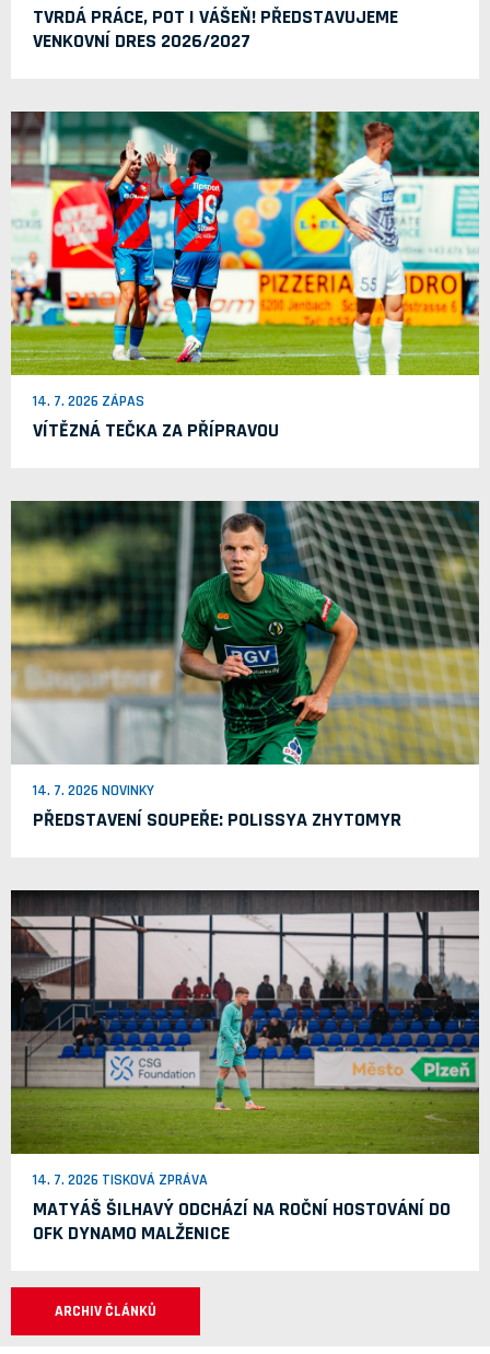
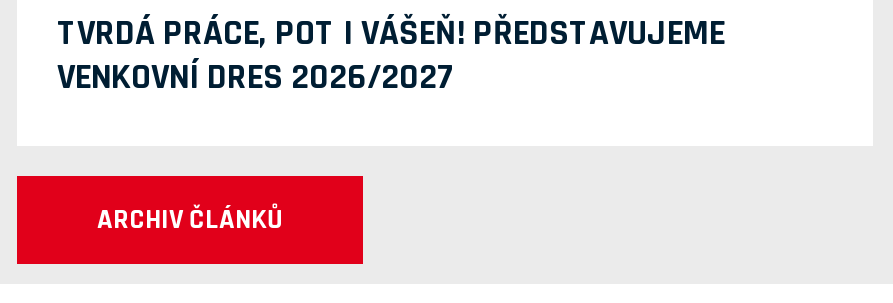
[10,109,480,443] [image] | 14. 7. 2026 ZÁPAS | VÍTĚZNÁ TEČKA ZA PŘÍPRAVOU -> none
[10,499,480,832] [image] | 14. 7. 2026 NOVINKY | PŘEDSTAVENÍ SOUPEŘE: POLISSYA ZHYTOMYR -> none
[10,888,480,1245] [image] | 14. 7. 2026 TISKOVÁ ZPRÁVA | MATYÁŠ ŠILHAVÝ ODCHÁZÍ NA ROČNÍ HOSTOVÁNÍ DO | OFK DYNAMO MALŽENICE -> none

